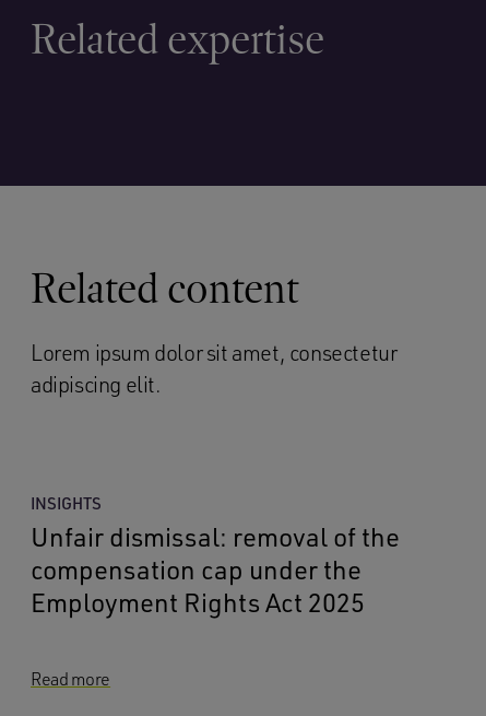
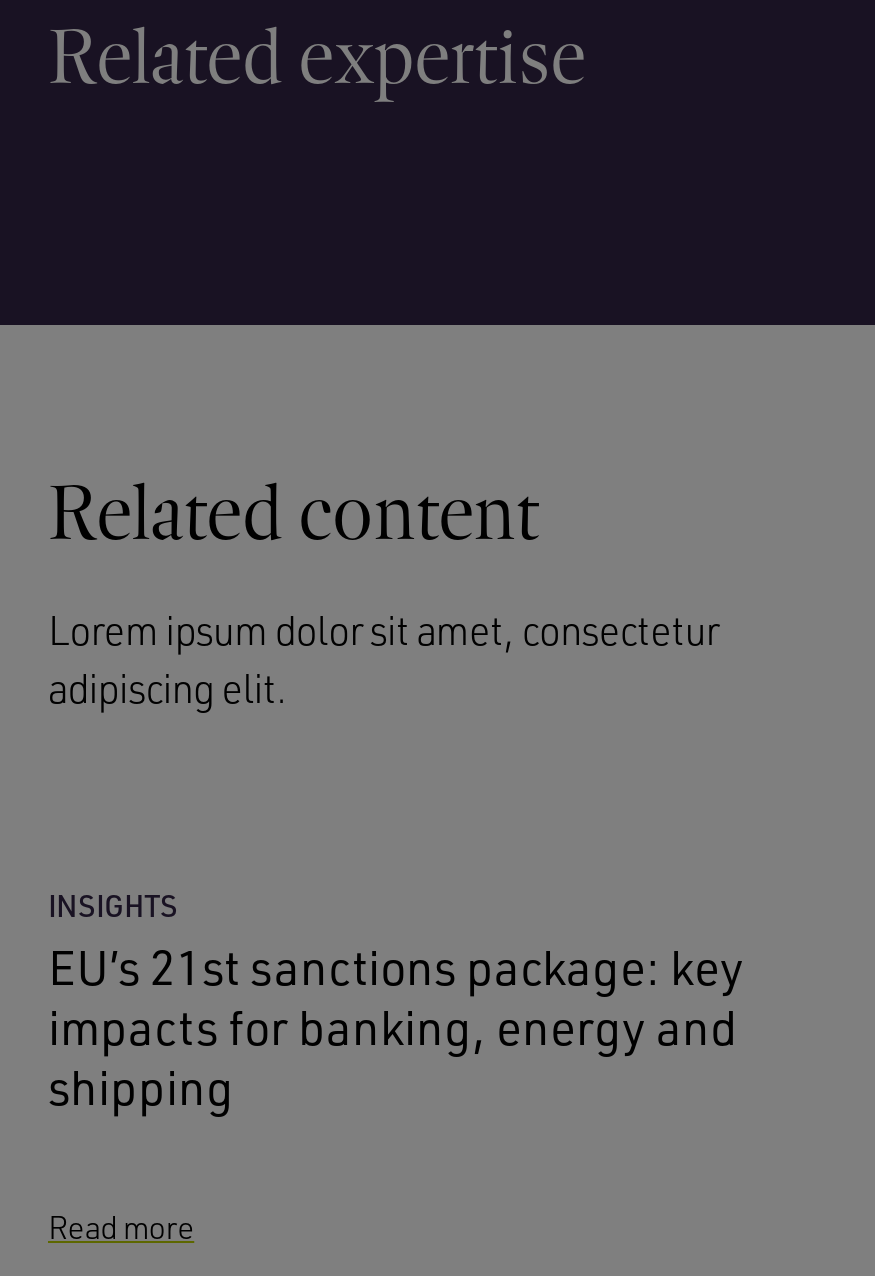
[31,520,400,619] Unfair dismissal: removal of the | compensation cap under the | Employment Rights Act 2025 -> [48,937,744,1117] EU’s 21st sanctions package: key | impacts for banking, energy and | shipping

